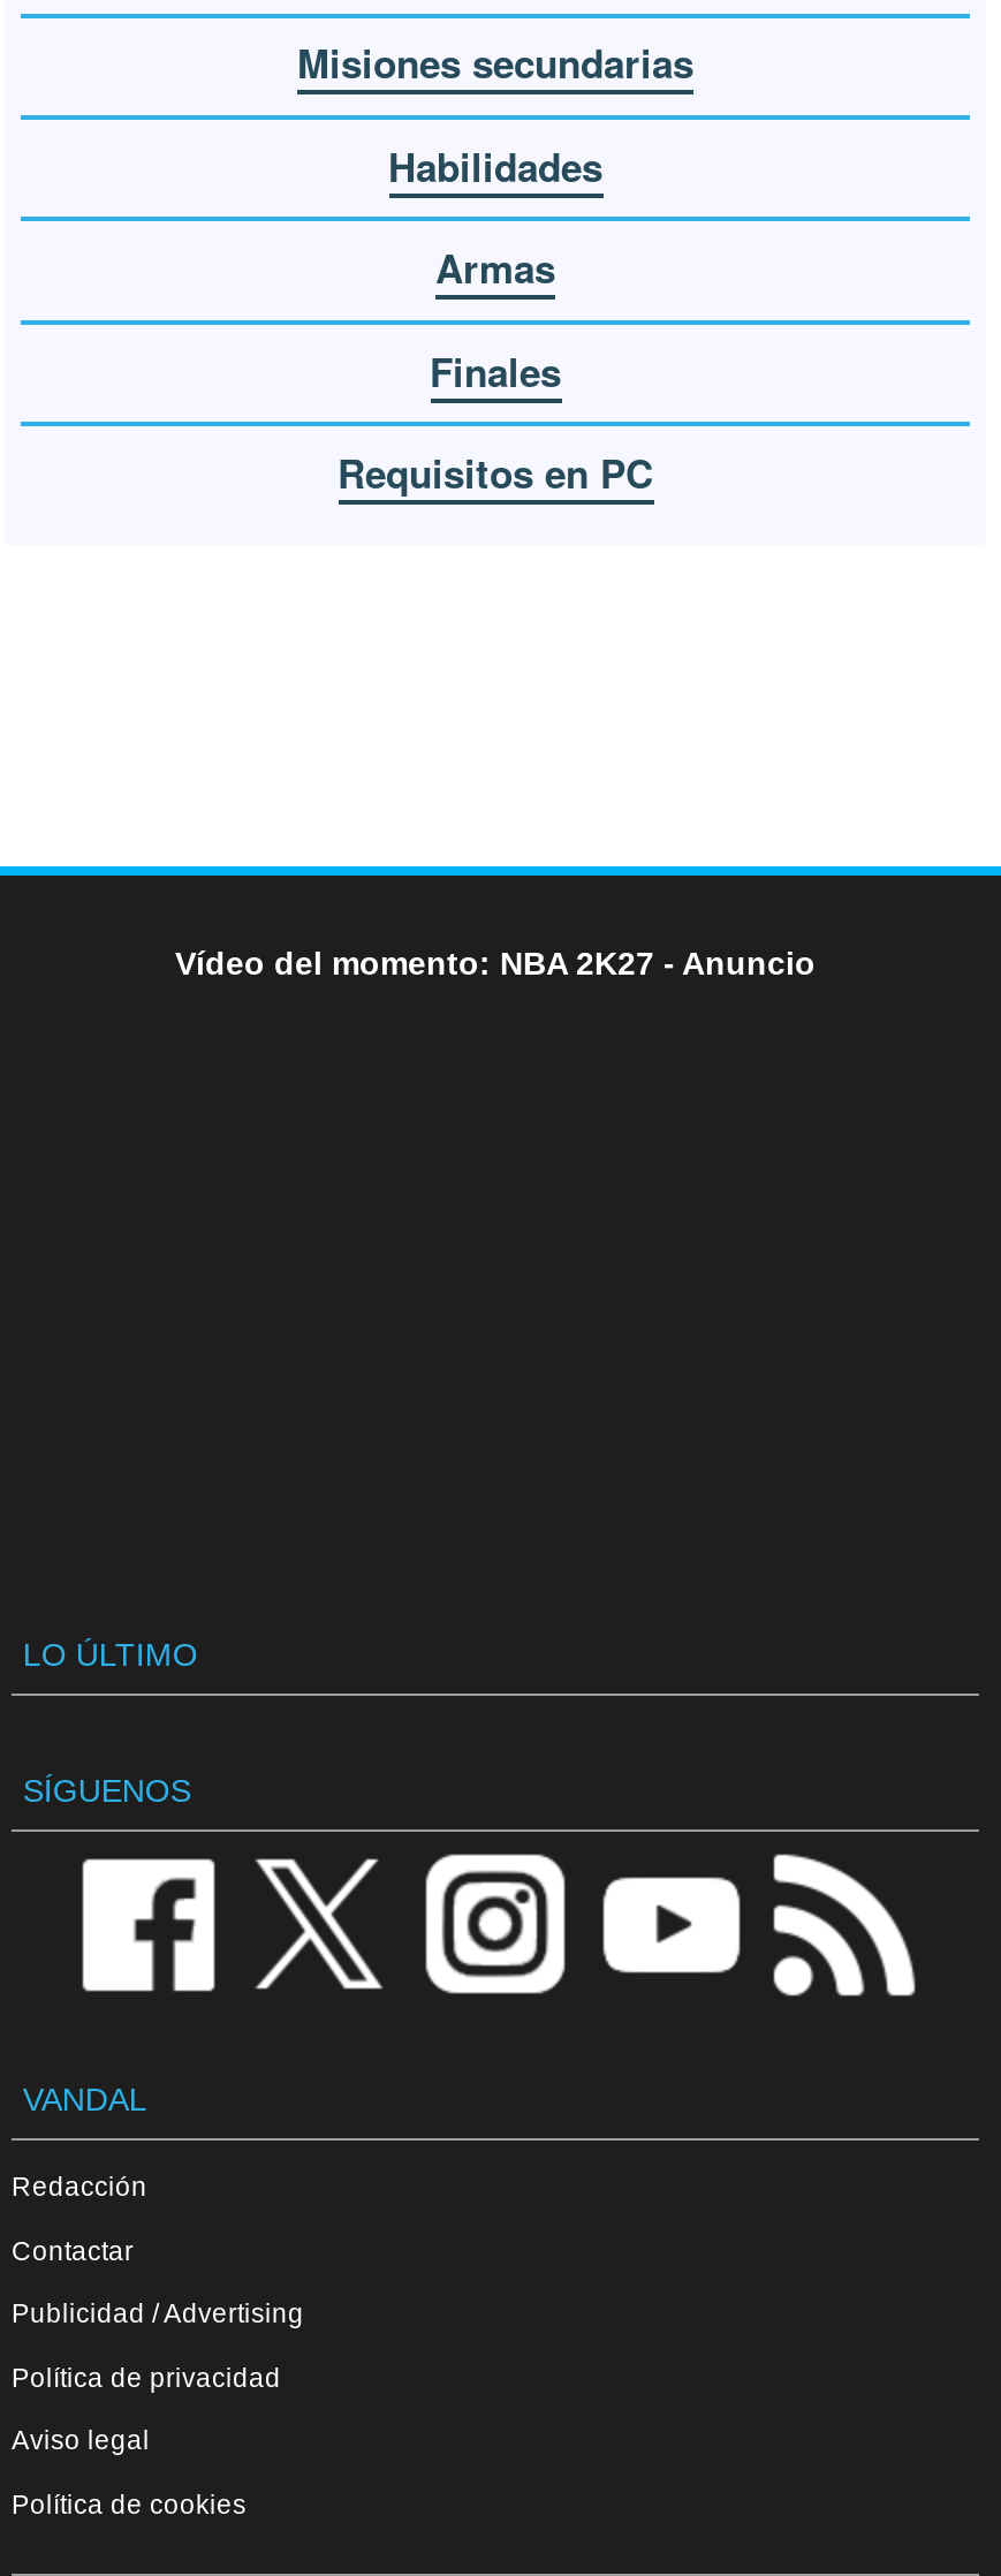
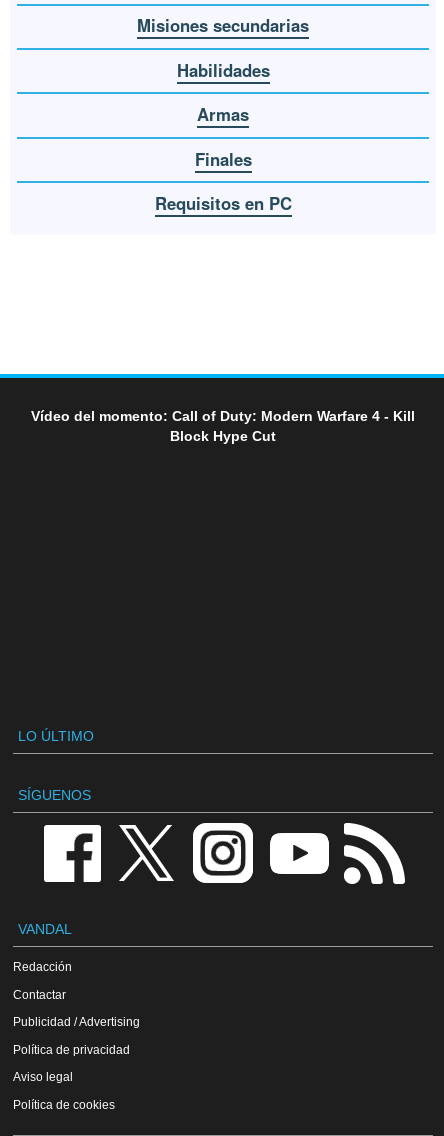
[175,944,816,981] Vídeo del momento: NBA 2K27 - Anuncio -> [31,408,415,444] Vídeo del momento: Call of Duty: Modern Warfare 4 - Kill | Block Hype Cut

